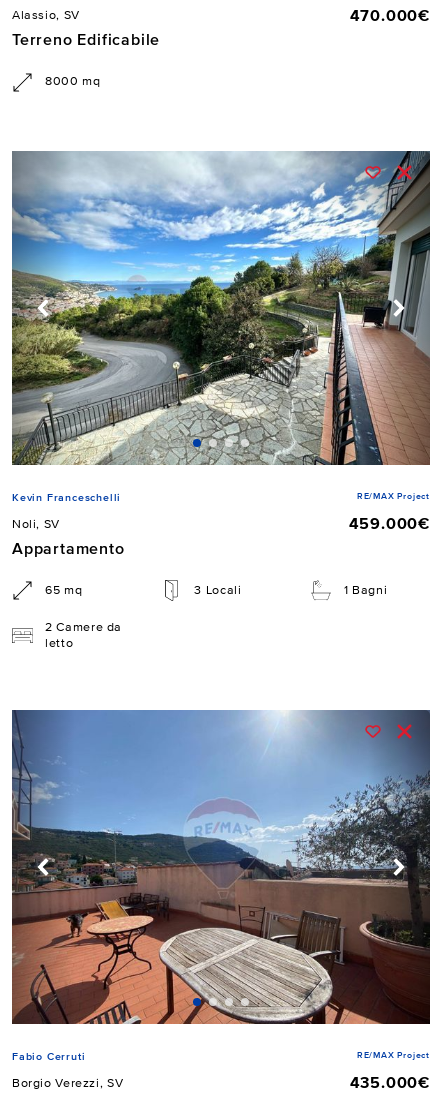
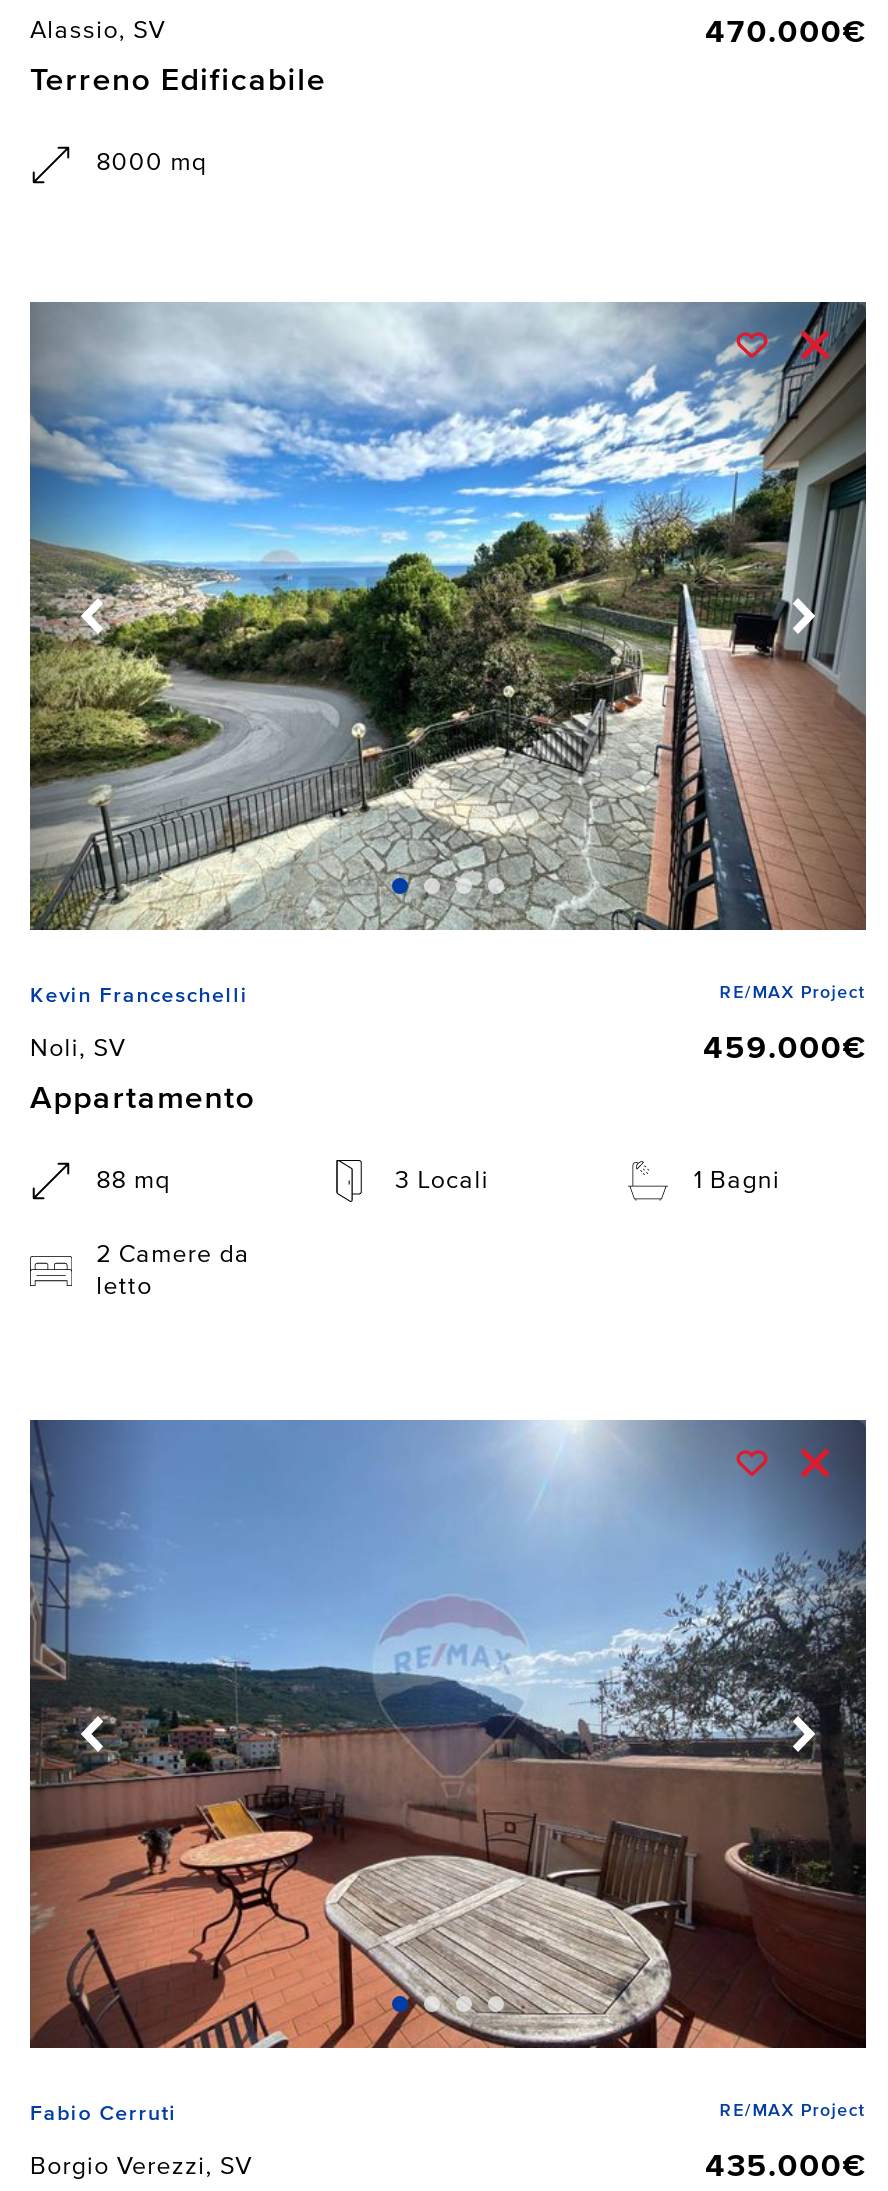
[45,584,82,597] 65 mq -> [96,1167,171,1193] 88 mq

